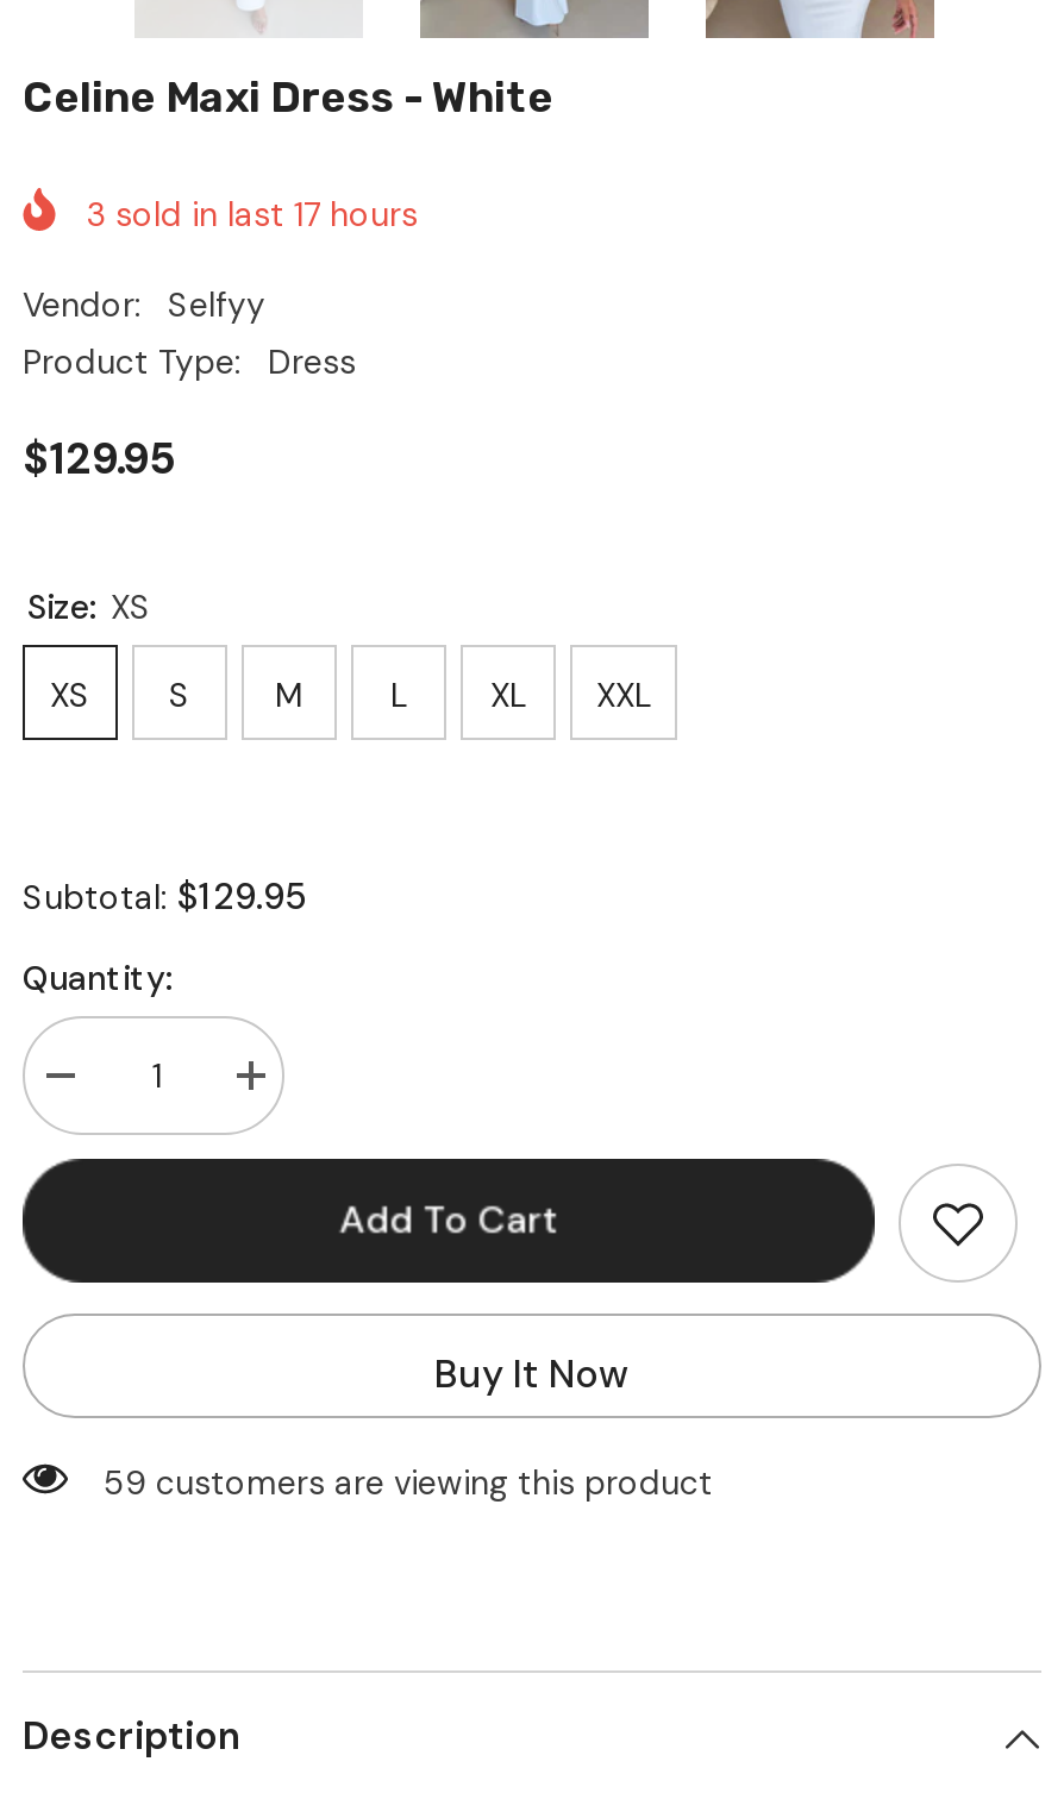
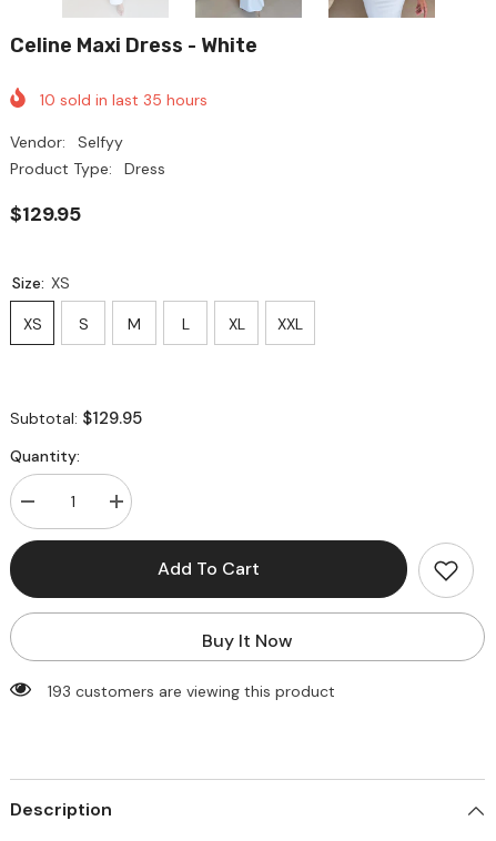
[87,192,418,235] 3 sold in last 17 hours -> [40,90,207,110] 10 sold in last 35 hours
[104,1460,713,1503] 59 customers are viewing this product -> [48,681,335,701] 193 customers are viewing this product

